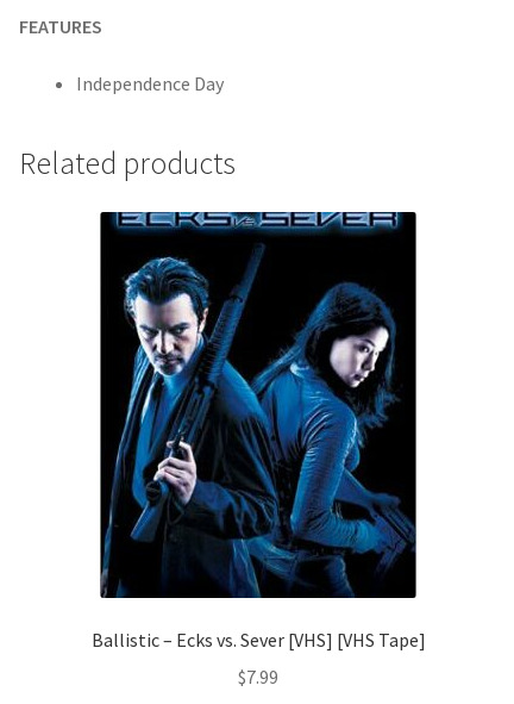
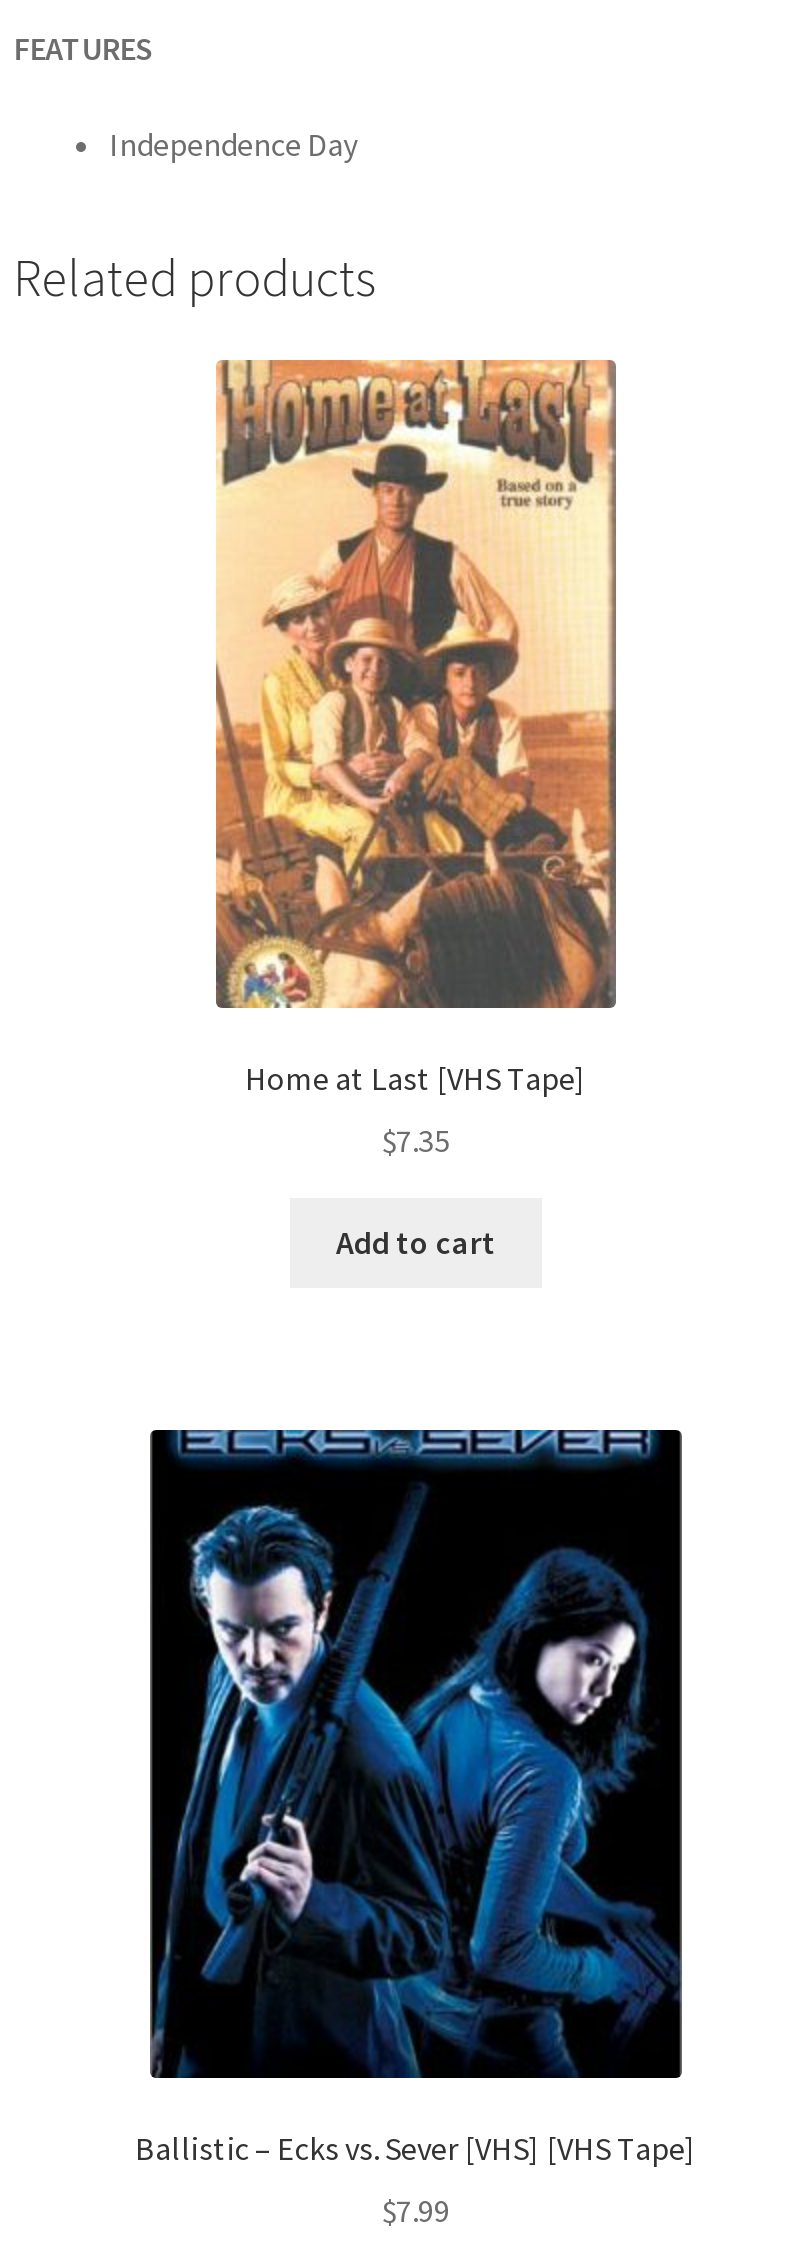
none -> [214,358,618,1262] [image] | Home at Last [VHS Tape] | $7.35 | Add to cart

